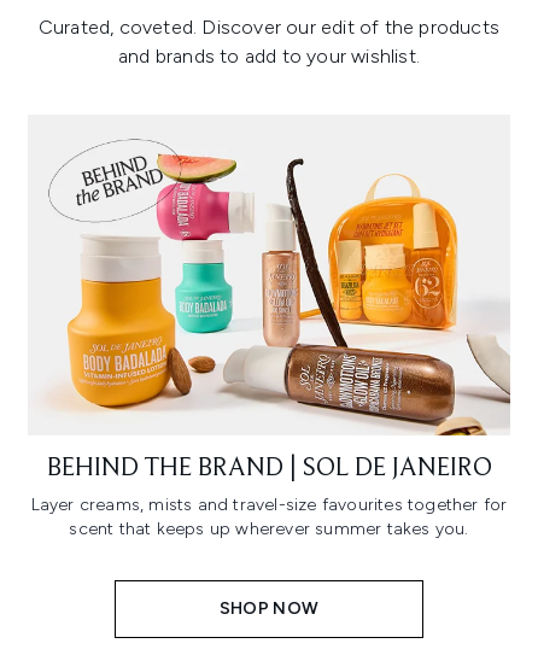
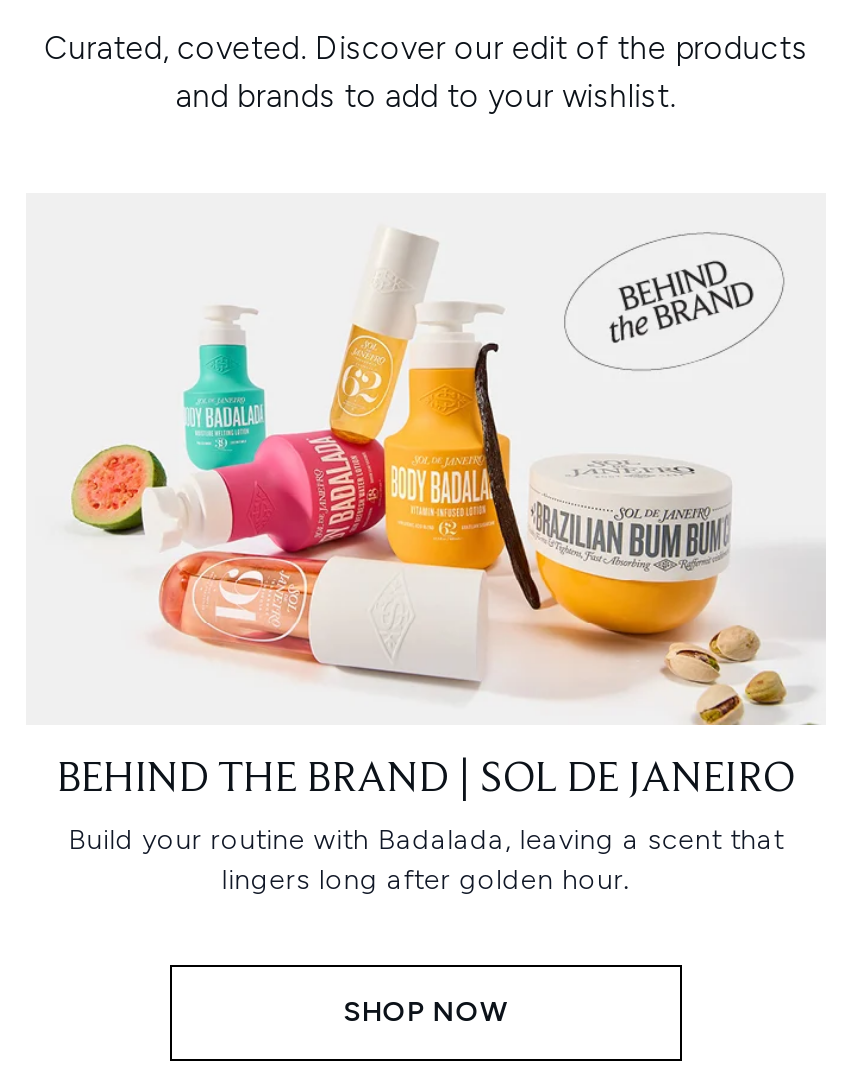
[48,139,511,437] [image] -> [70,231,826,727] [image]
[31,495,507,539] Layer creams, mists and travel-size favourites together for | scent that keeps up wherever summer takes you. -> [68,823,784,897] Build your routine with Badalada, leaving a scent that | lingers long after golden hour.

